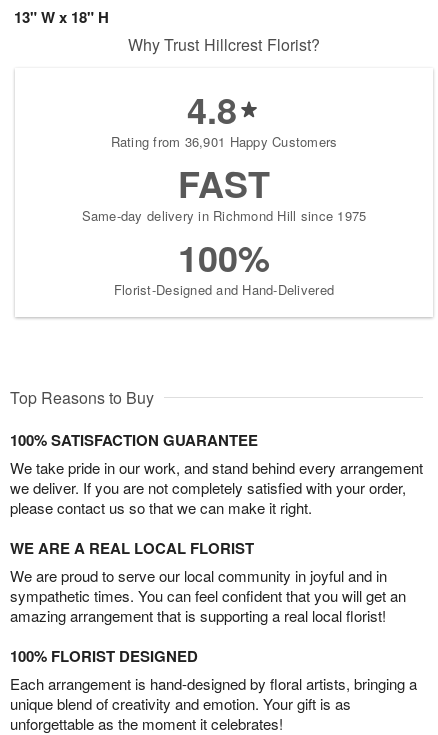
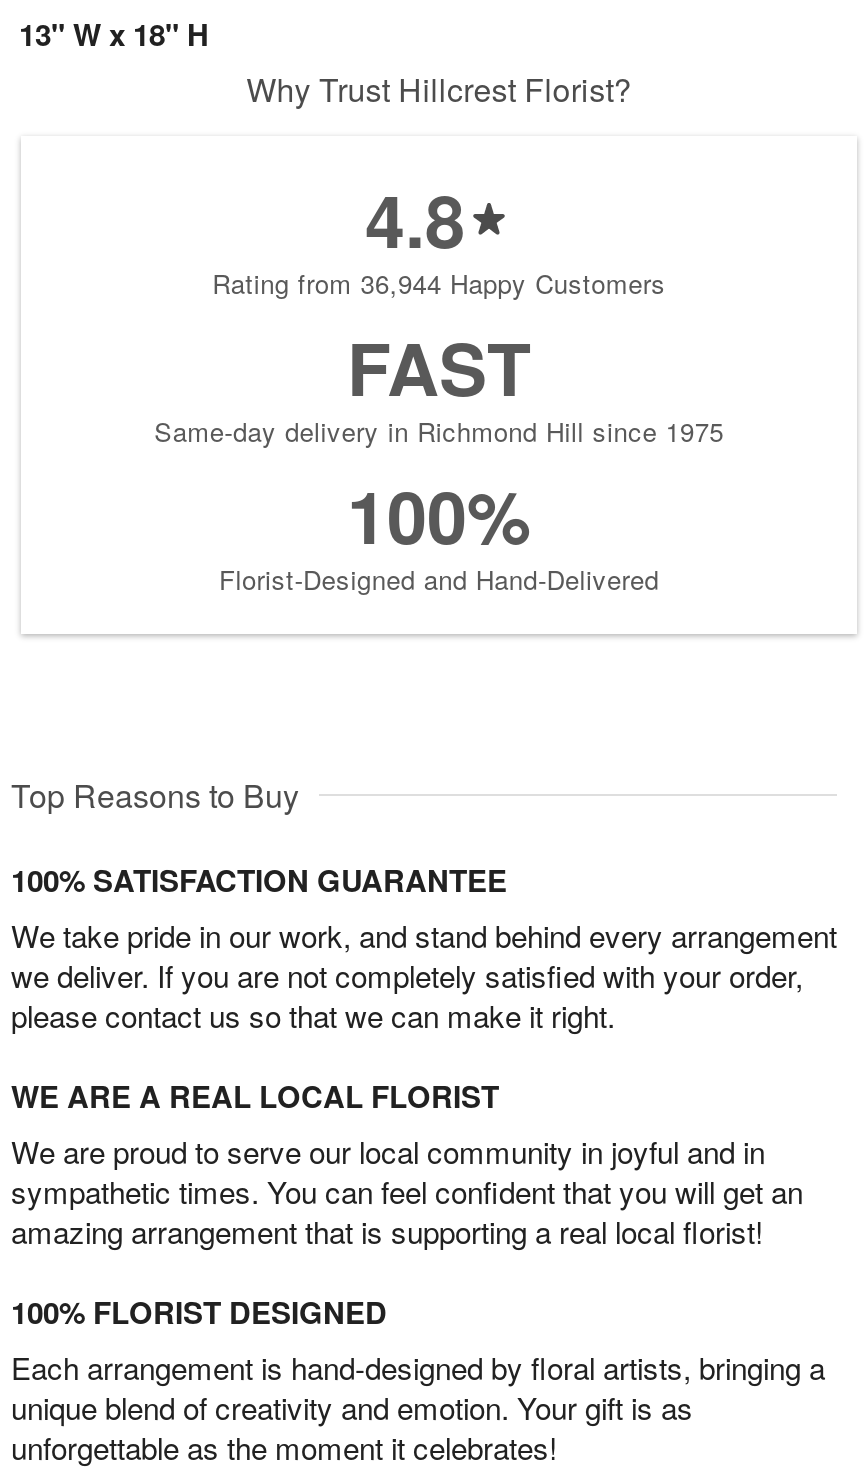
[111,132,337,151] Rating from 36,901 Happy Customers -> [212,265,666,303] Rating from 36,944 Happy Customers

